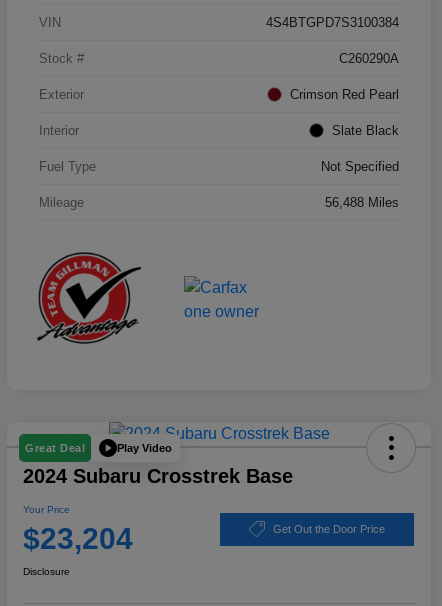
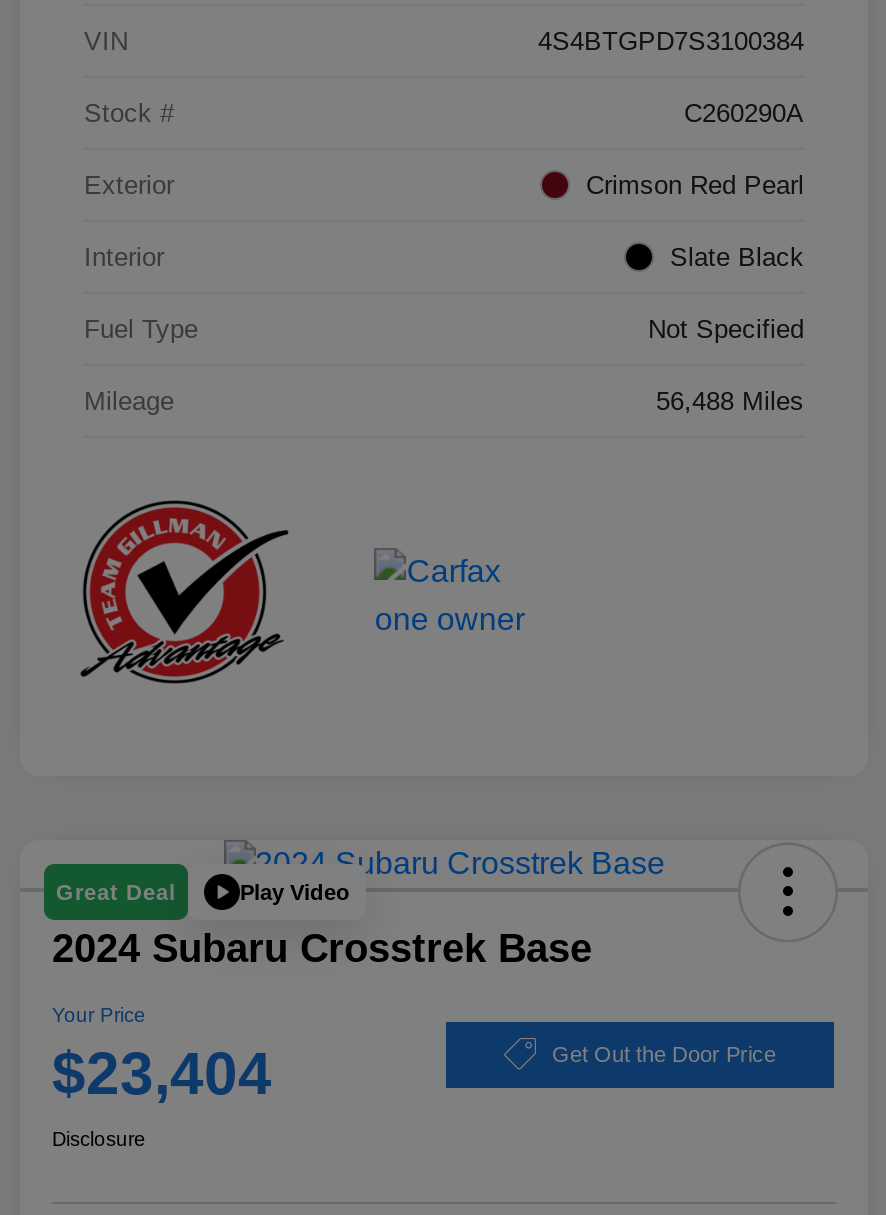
[23,522,133,555] $23,204 -> [52,1040,272,1106] $23,404

